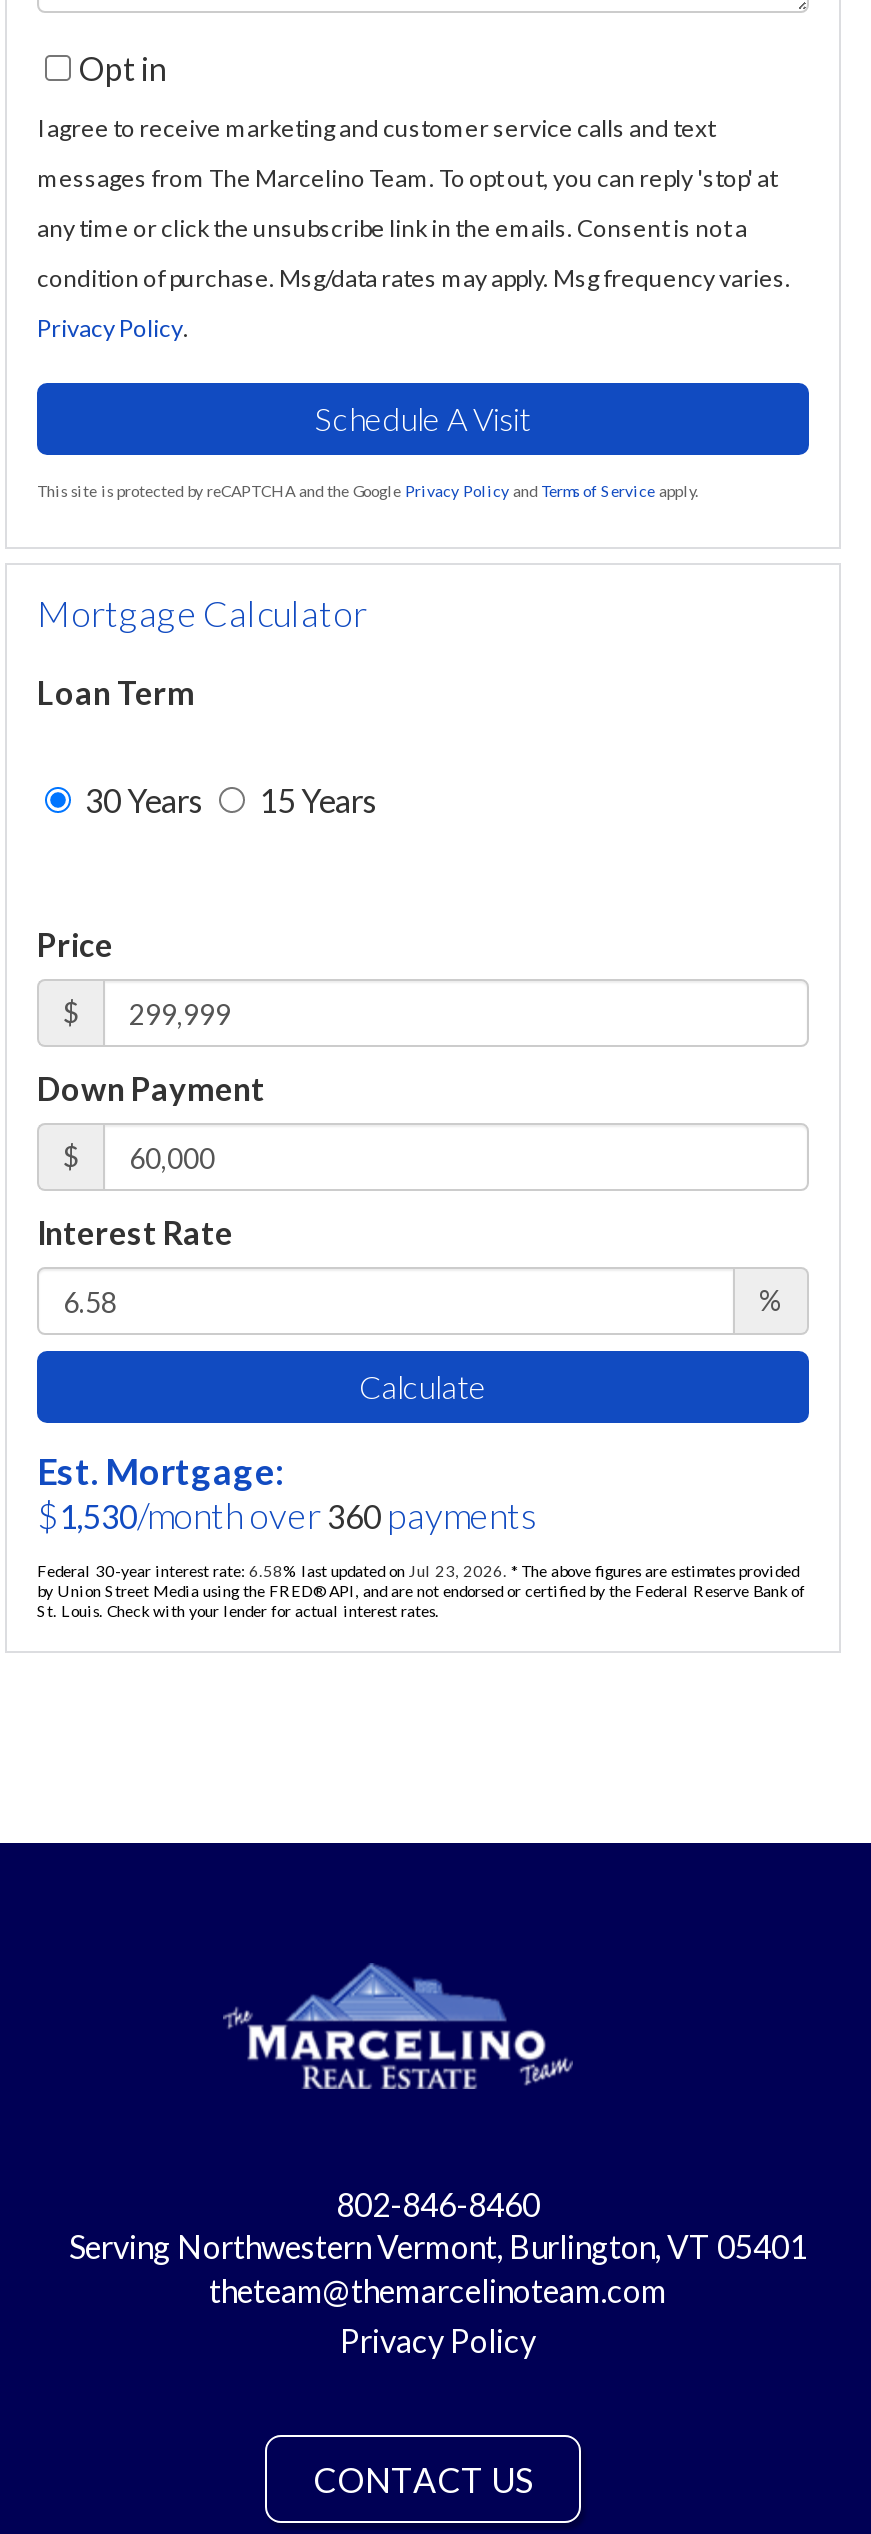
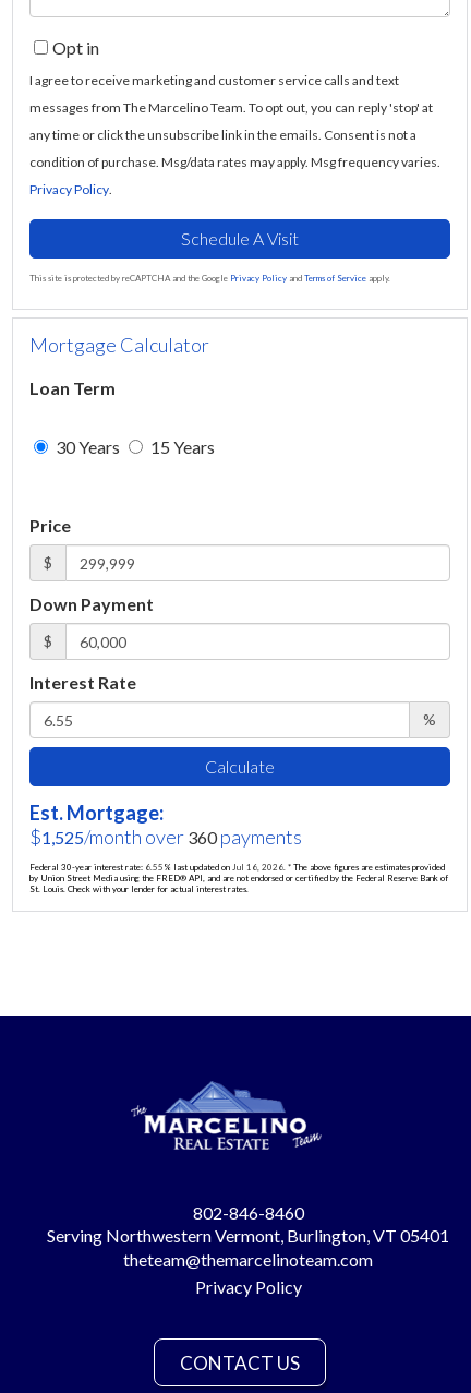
[37,1493,537,1537] $1,530/month over 360 payments -> [29,825,302,849] $1,525/month over 360 payments
[37,1561,799,1581] Federal 30-year interest rate: 6.58% last updated on Jul 23, 2026. * The above figures are estimates provided -> [29,862,445,873] Federal 30-year interest rate: 6.55% last updated on Jul 16, 2026. * The above figures are estimates provided

